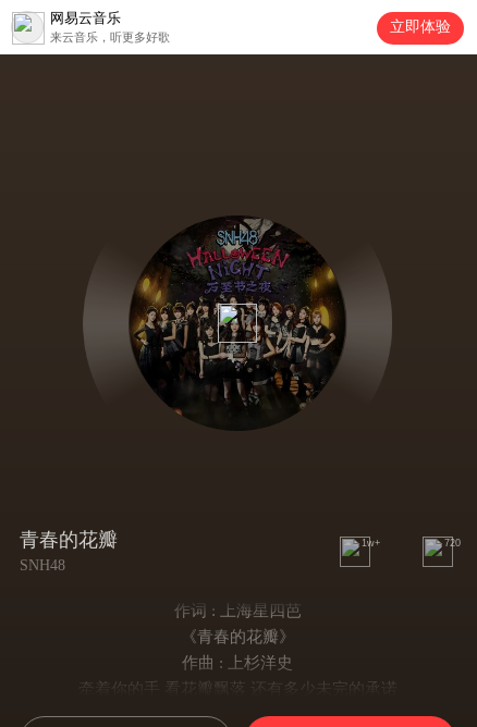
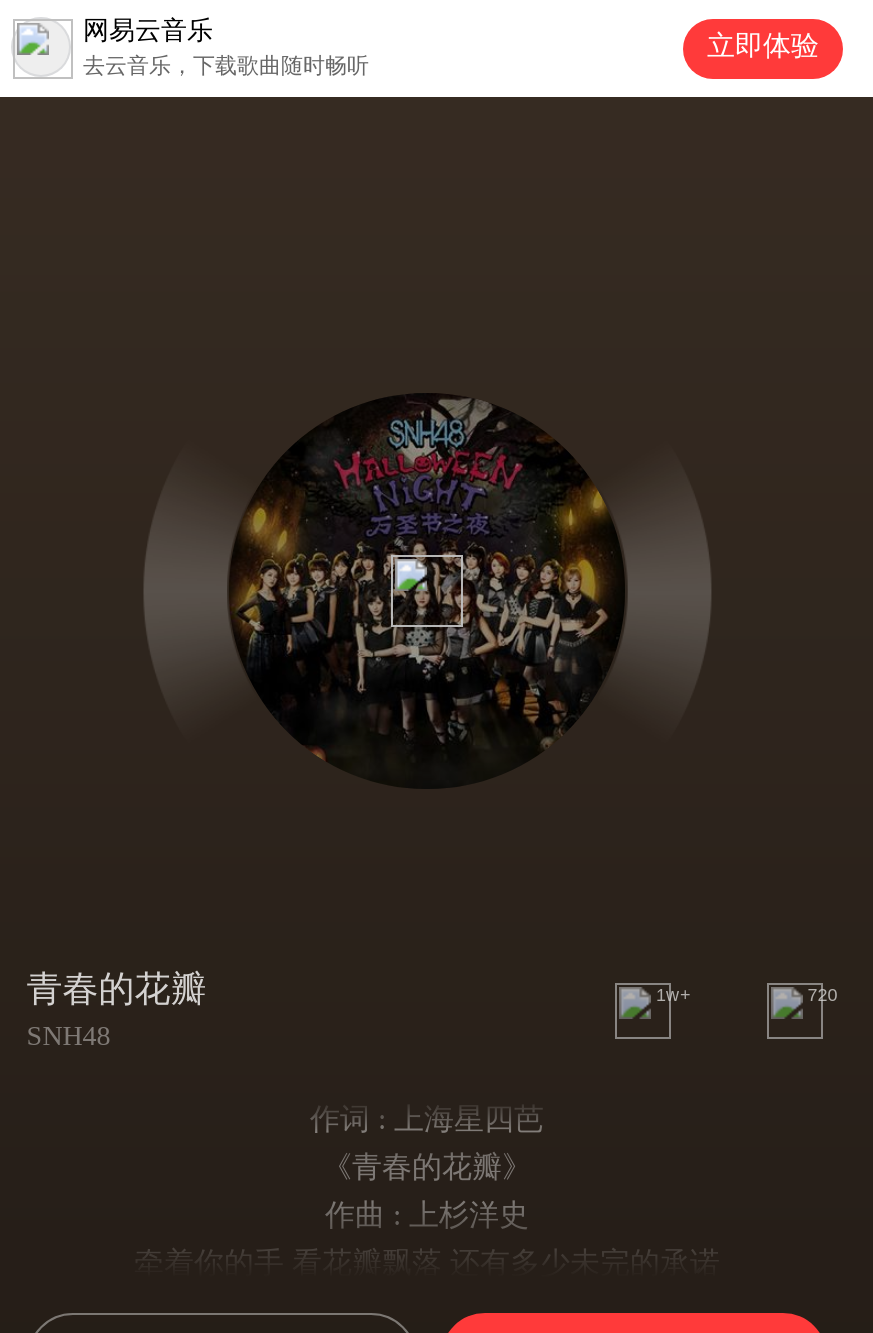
[50,30,170,44] 来云音乐，听更多好歌 -> [83,53,369,77] 去云音乐，下载歌曲随时畅听

